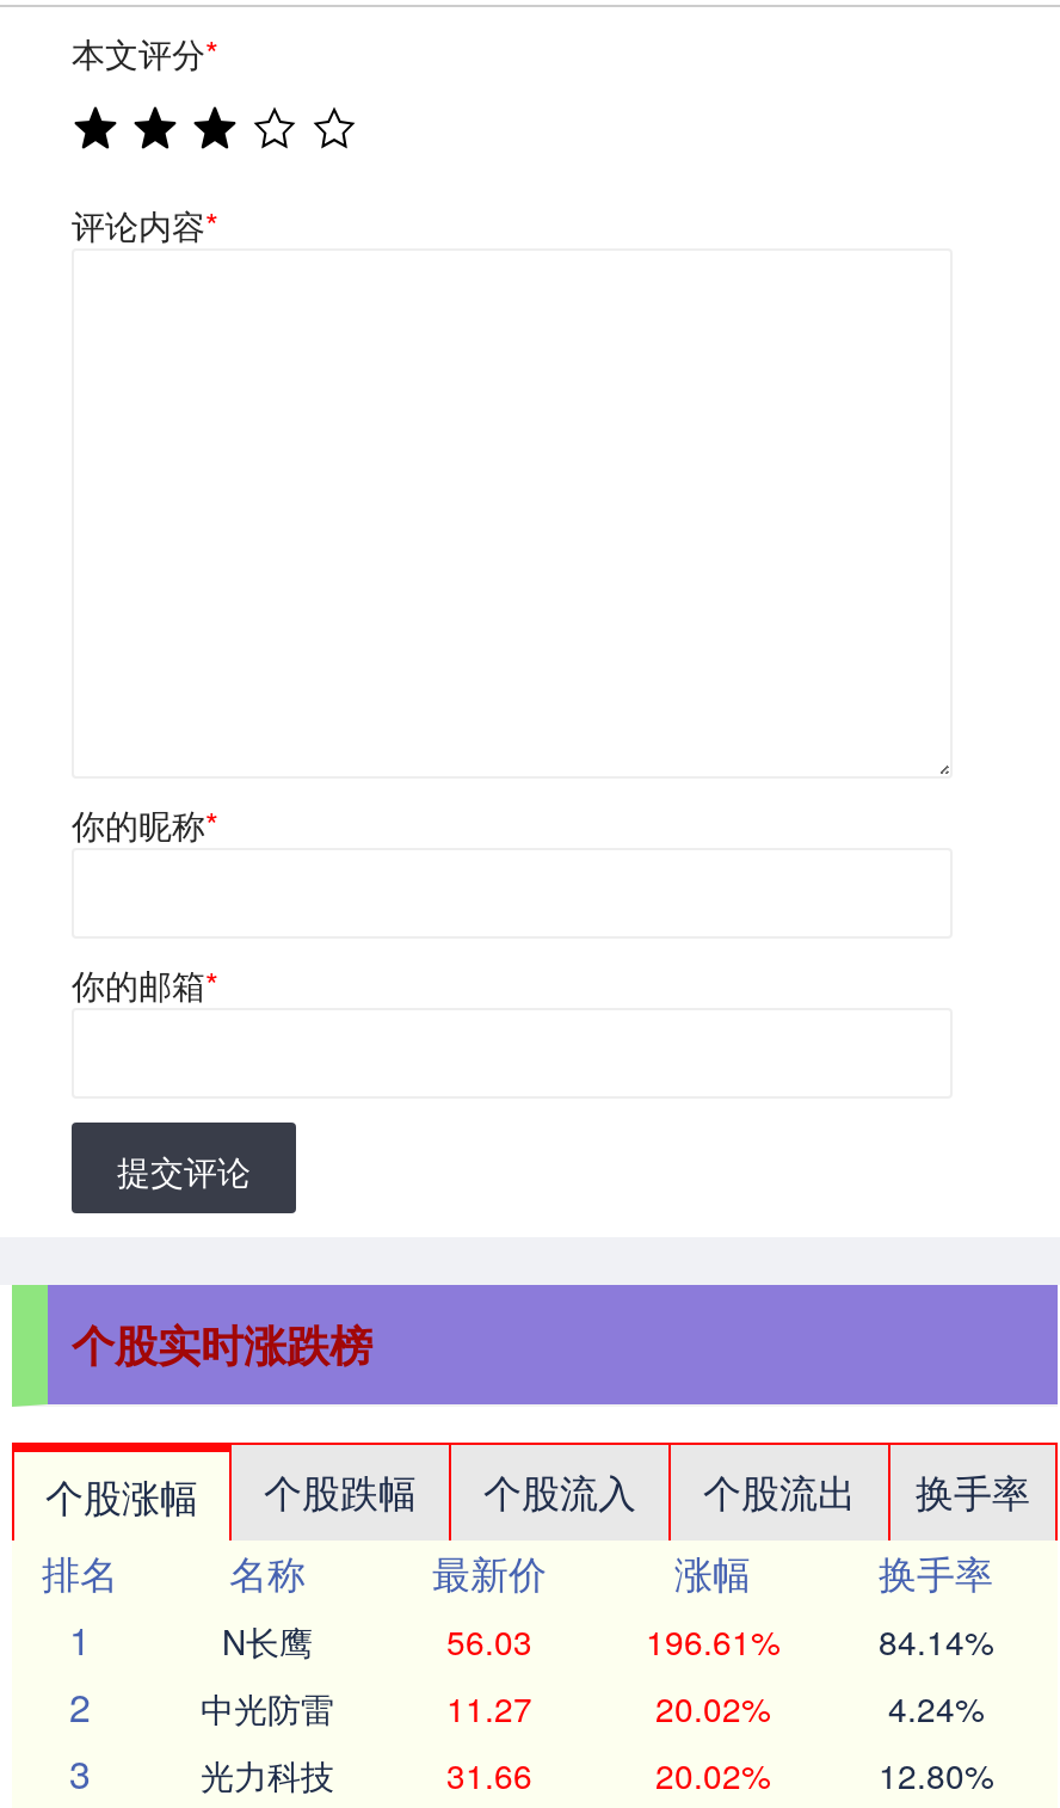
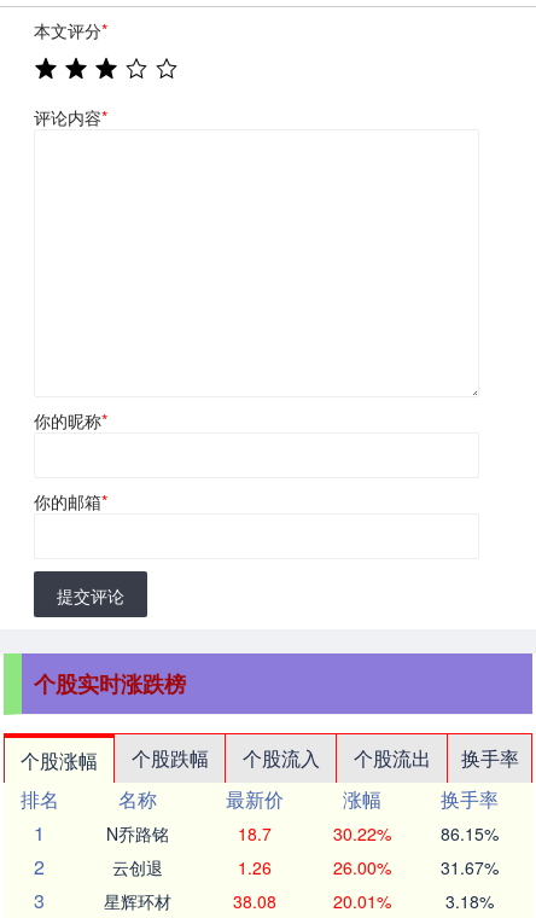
[222,1617,993,1665] N长鹰 | 56.03 | 196.61% | 84.14% -> [106,822,498,846] N乔路铭 | 18.7 | 30.22% | 86.15%
[201,1684,984,1732] 中光防雷 | 11.27 | 20.02% | 4.24% -> [112,855,498,880] 云创退 | 1.26 | 26.00% | 31.67%
[201,1751,993,1799] 光力科技 | 31.66 | 20.02% | 12.80% -> [104,889,493,913] 星辉环材 | 38.08 | 20.01% | 3.18%

